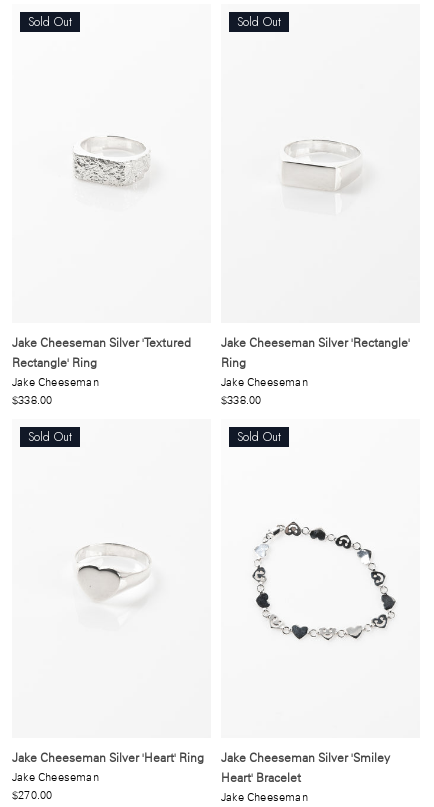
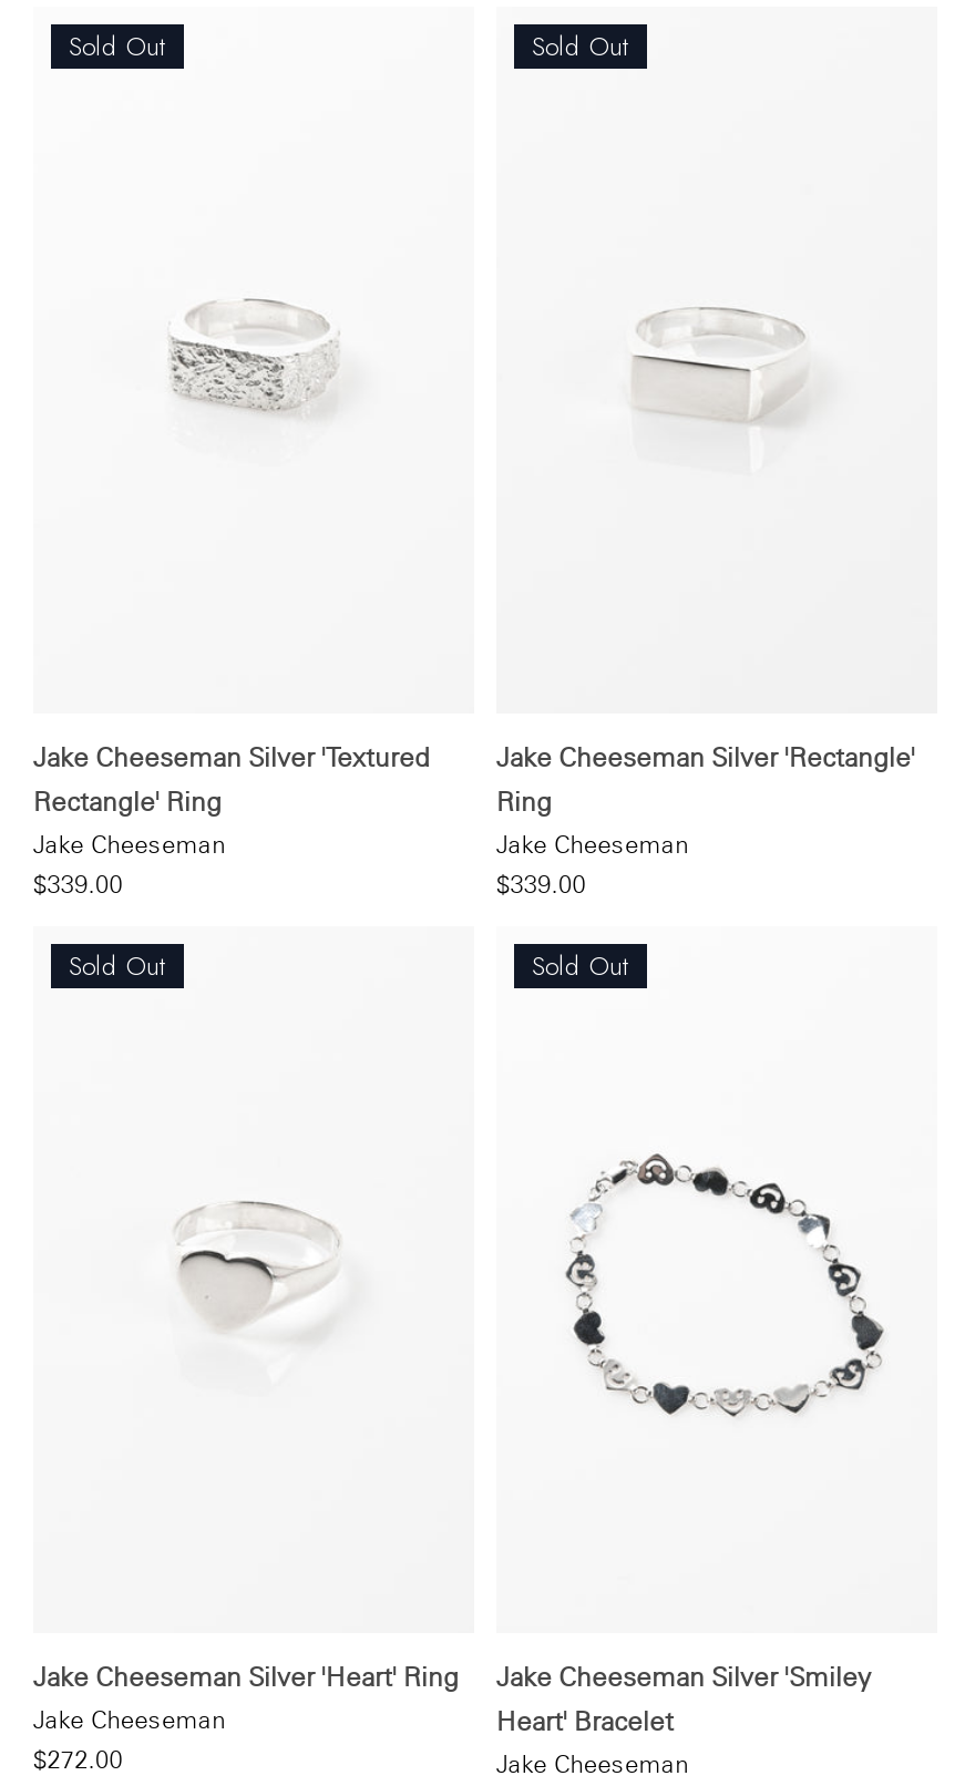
[12,393,52,407] $338.00 -> [33,868,123,899] $339.00
[221,393,261,407] $338.00 -> [496,868,586,899] $339.00
[12,788,52,802] $270.00 -> [33,1744,123,1775] $272.00

